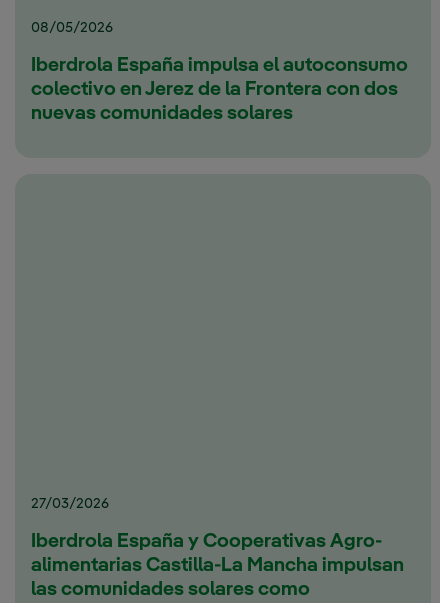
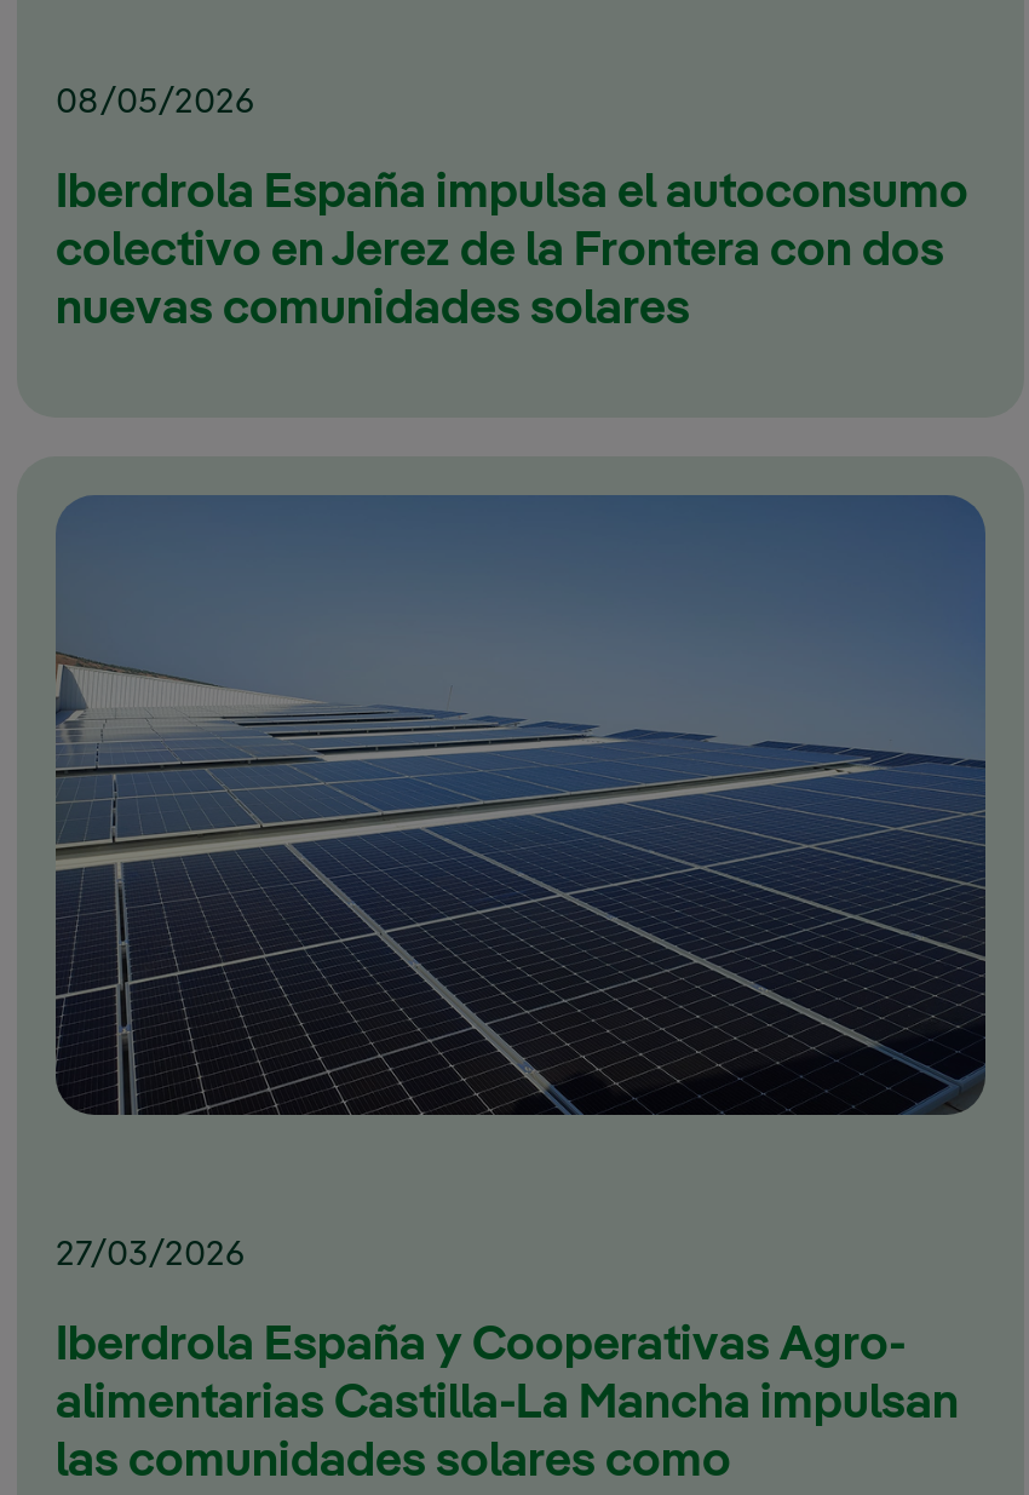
none -> [53,493,988,1117] [image]

